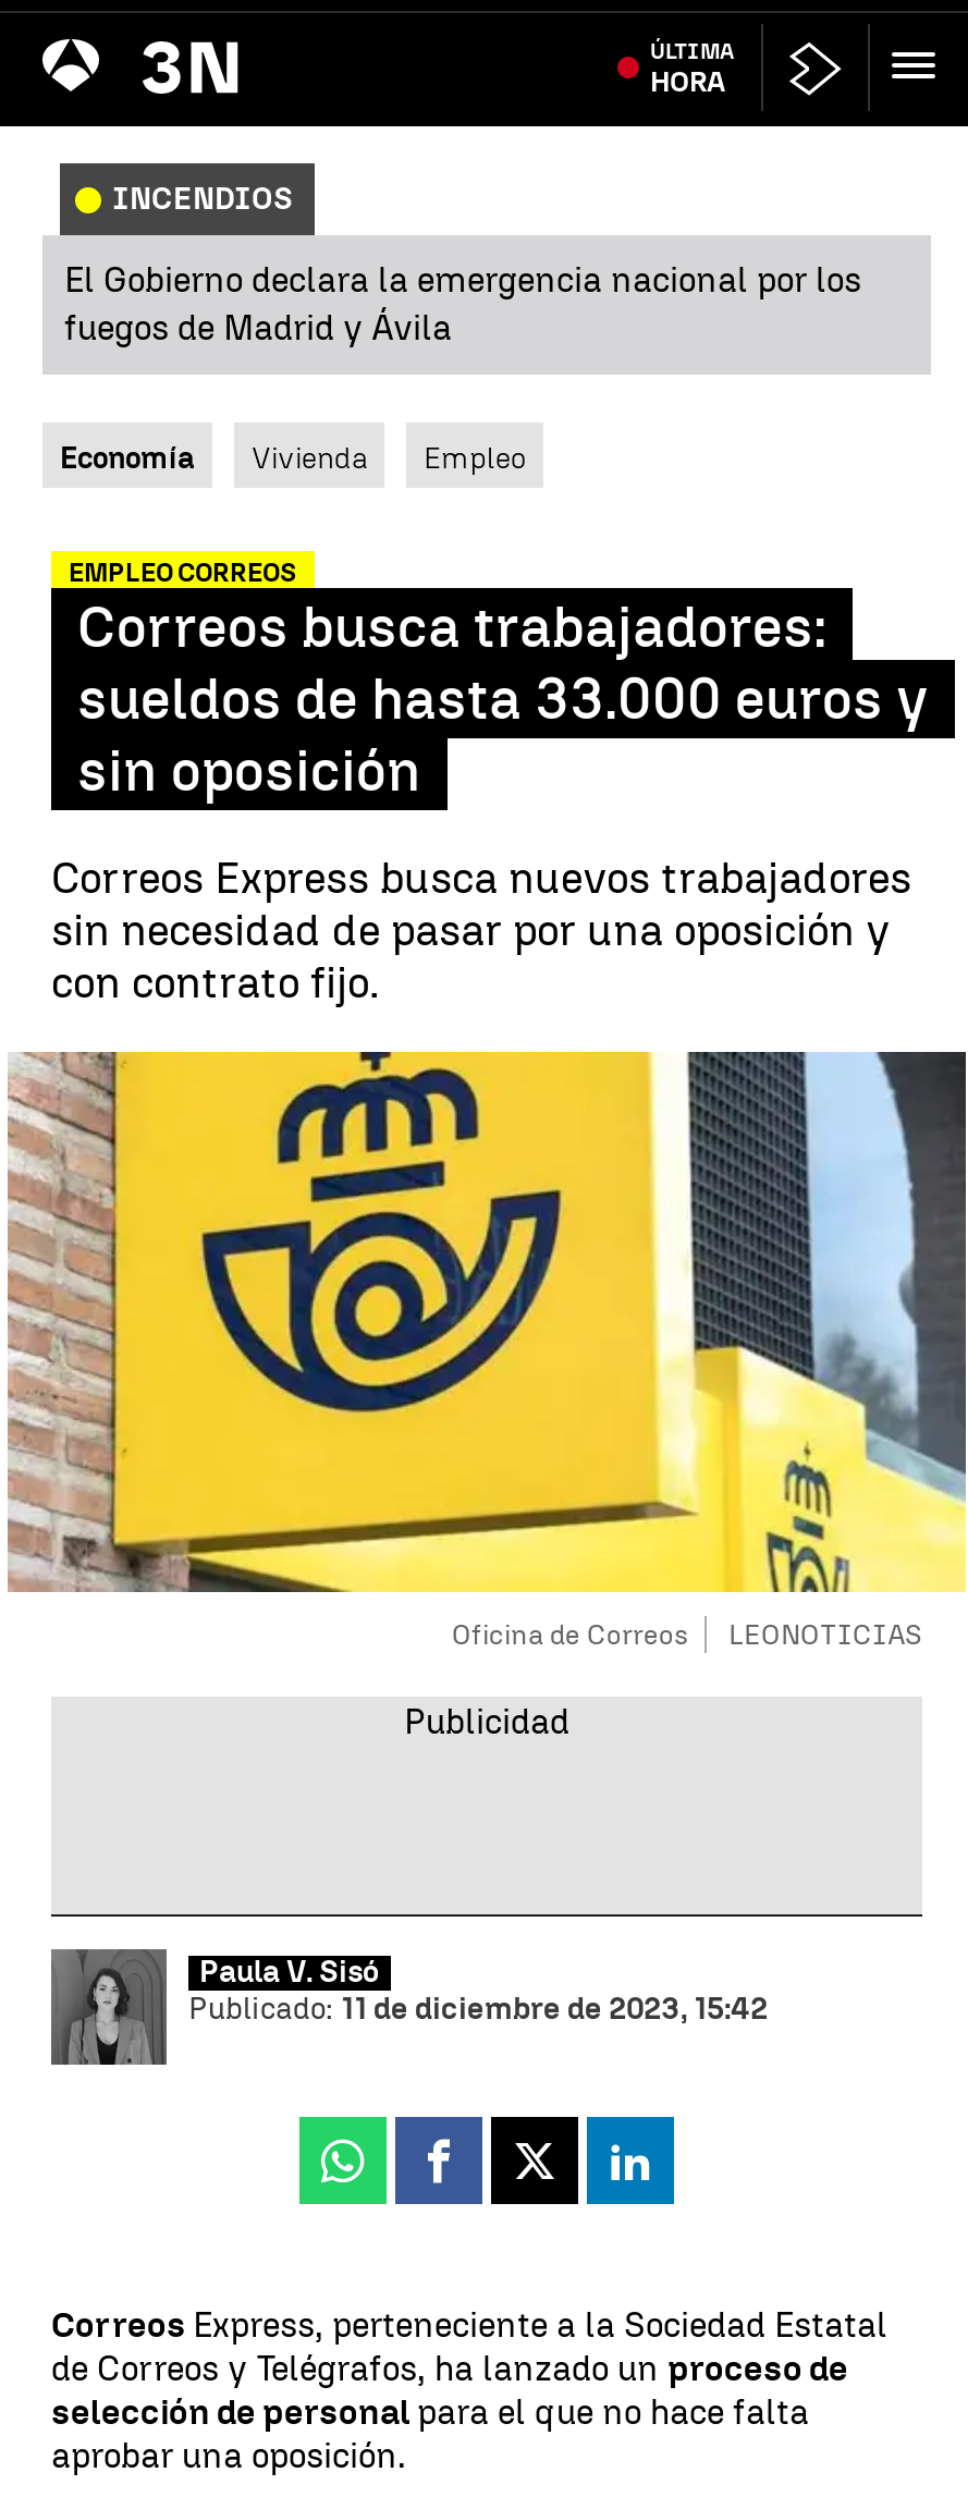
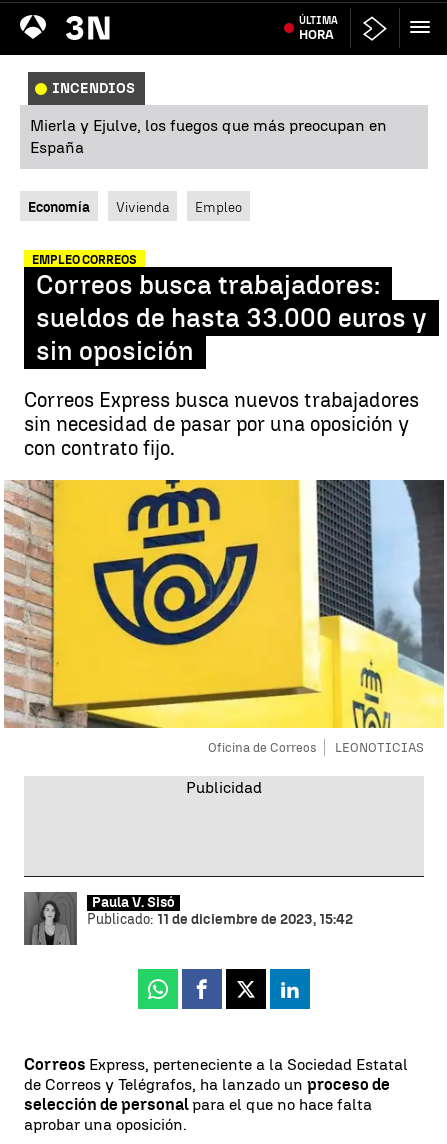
[64,259,861,348] El Gobierno declara la emergencia nacional por los | fuegos de Madrid y Ávila -> [30,116,387,157] Mierla y Ejulve, los fuegos que más preocupan en | España

